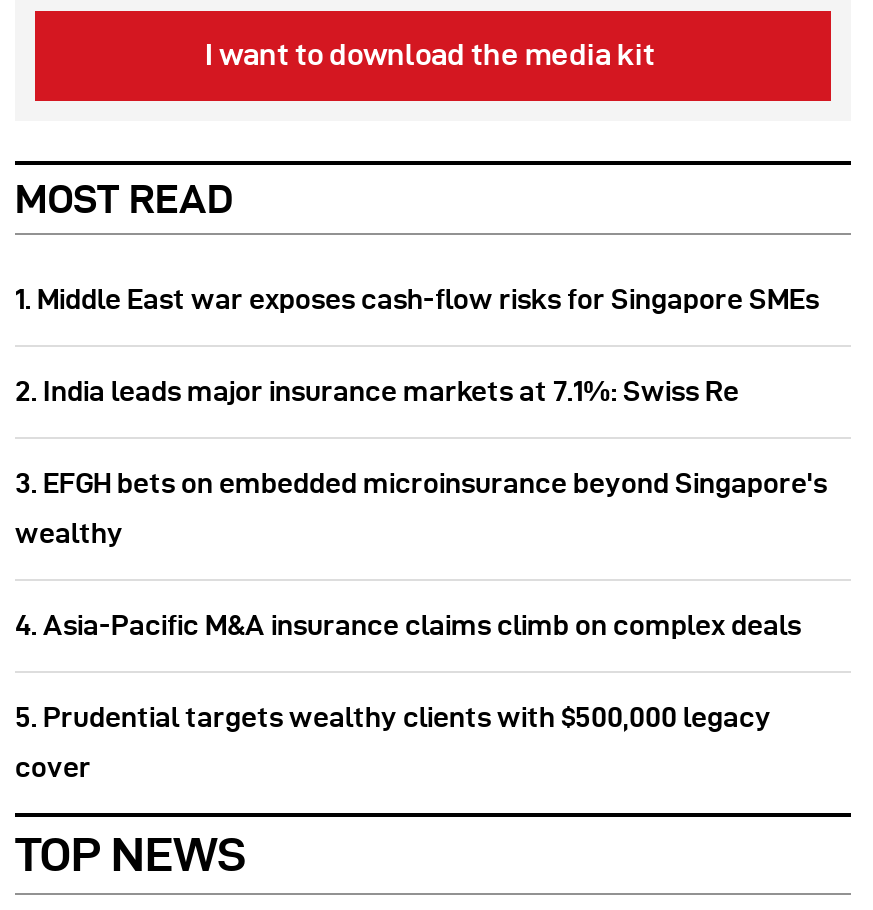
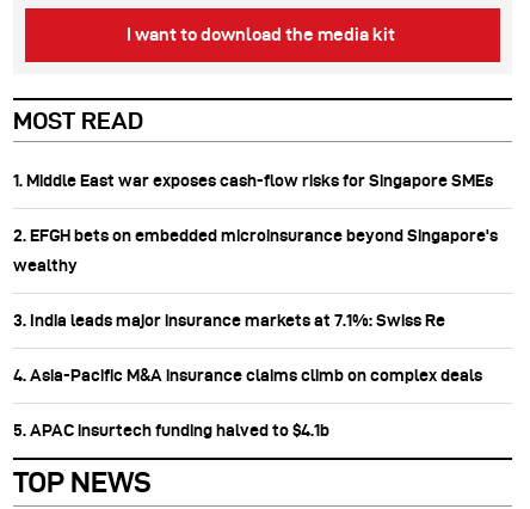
[15,375,827,499] 2. India leads major insurance markets at 7.1%: Swiss Re | 3. EFGH bets on embedded microinsurance beyond Singapore's -> [13,226,498,245] 2. EFGH bets on embedded microinsurance beyond Singapore's
moved [15,517,123,549] -> [13,256,78,275]: wealthy
none -> [13,311,445,330] 3. India leads major insurance markets at 7.1%: Swiss Re
[15,701,771,783] 5. Prudential targets wealthy clients with $500,000 legacy | cover -> [13,421,329,440] 5. APAC insurtech funding halved to $4.1b

